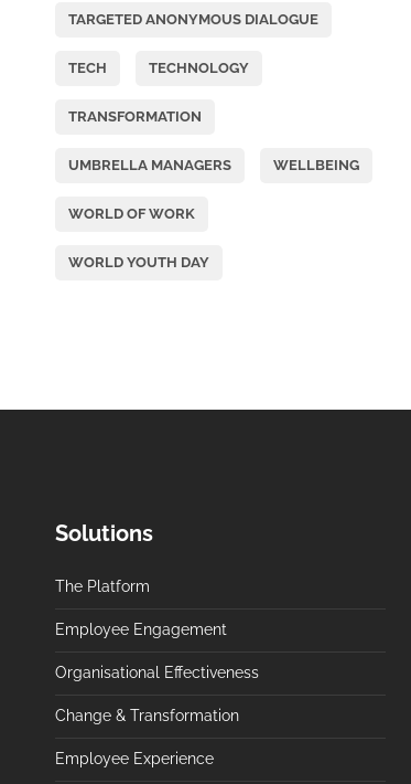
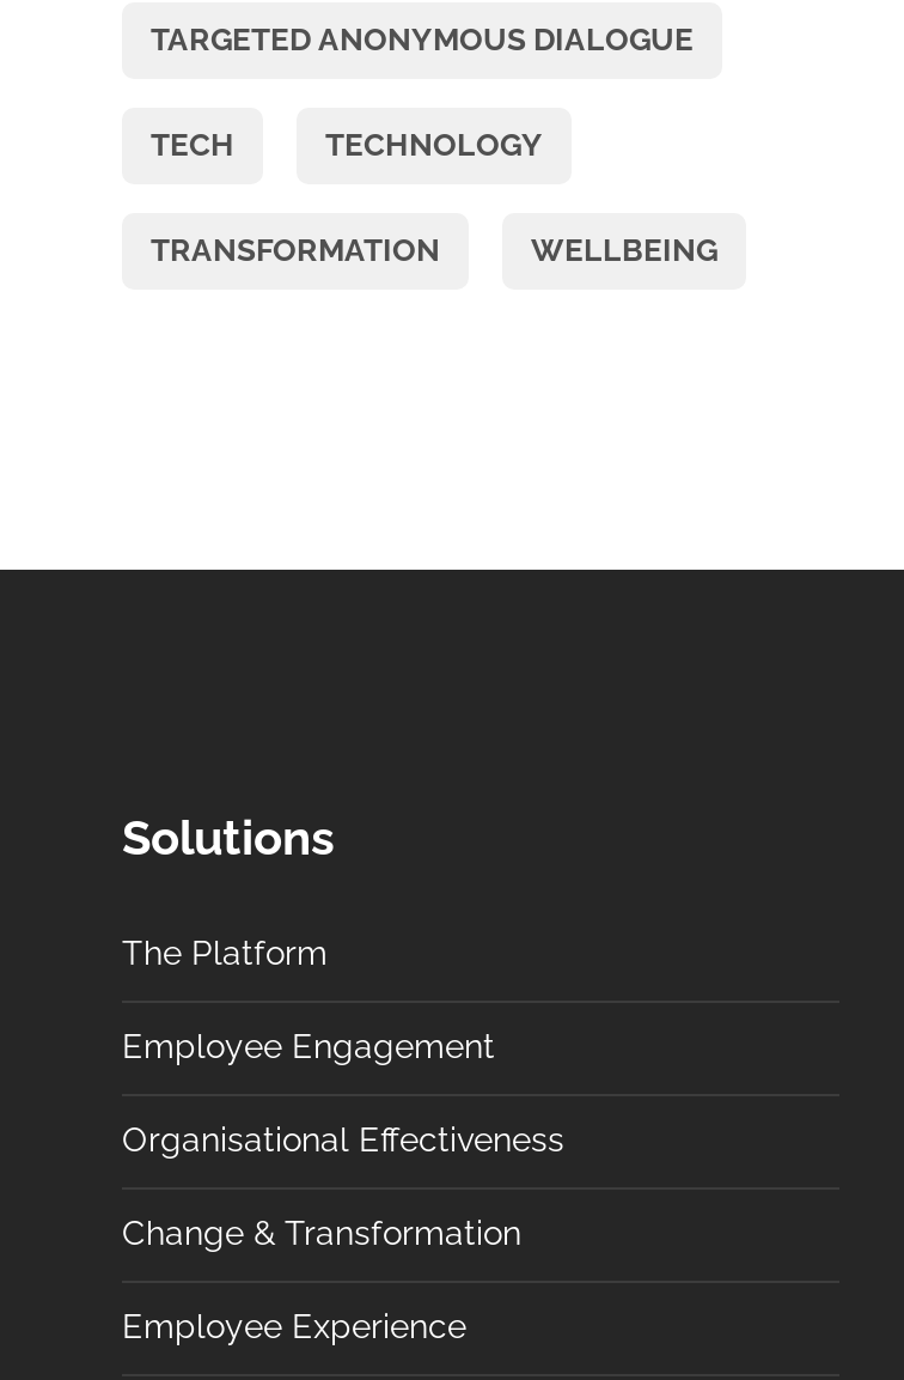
[68,157,231,173] UMBRELLA MANAGERS -> none
[68,205,209,271] WORLD OF WORK | WORLD YOUTH DAY -> none

